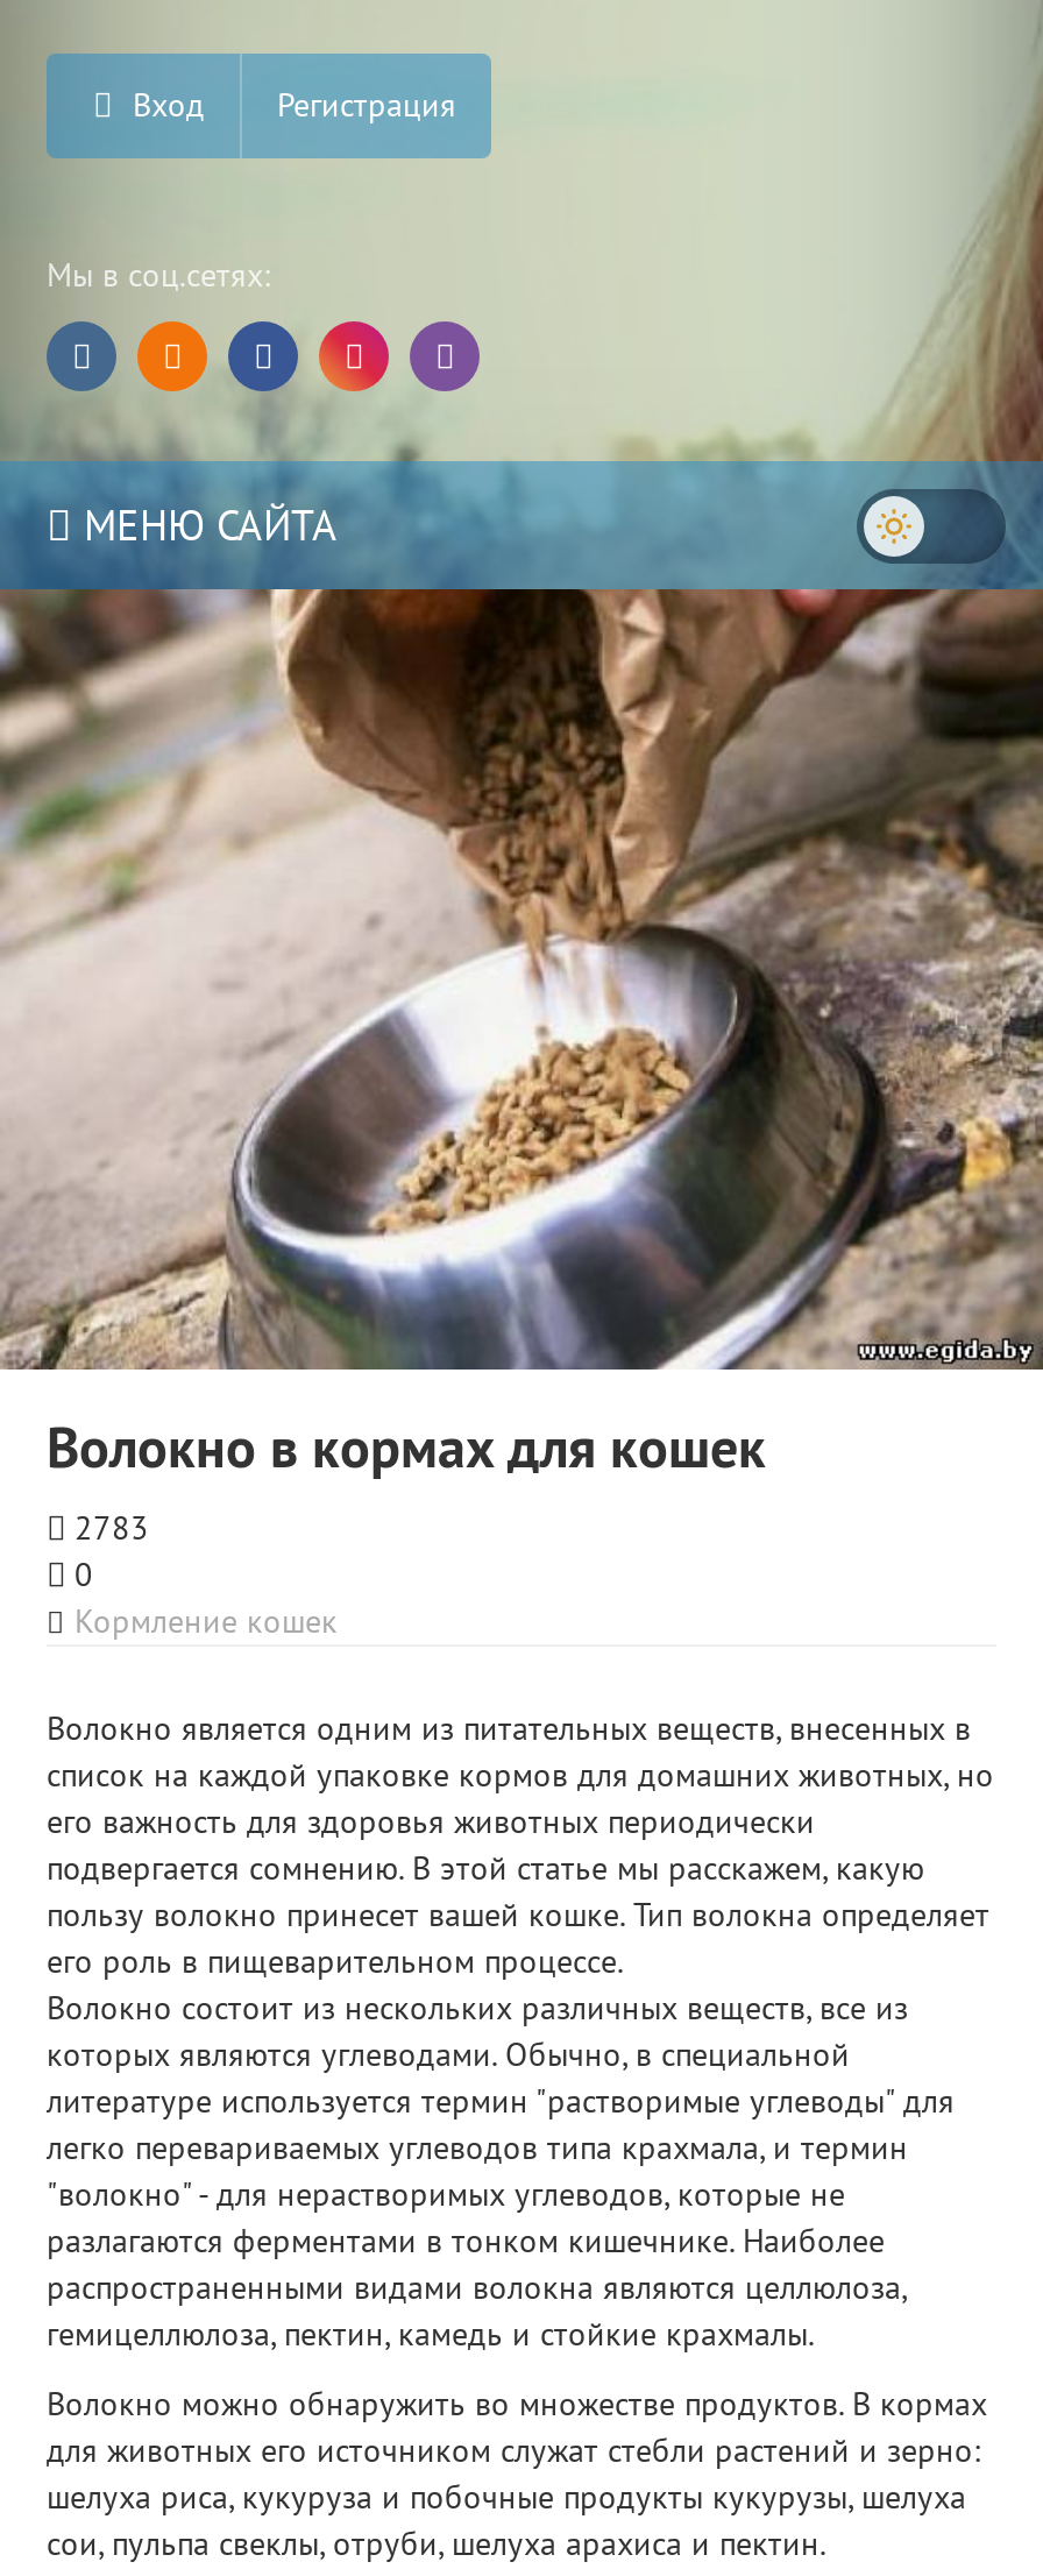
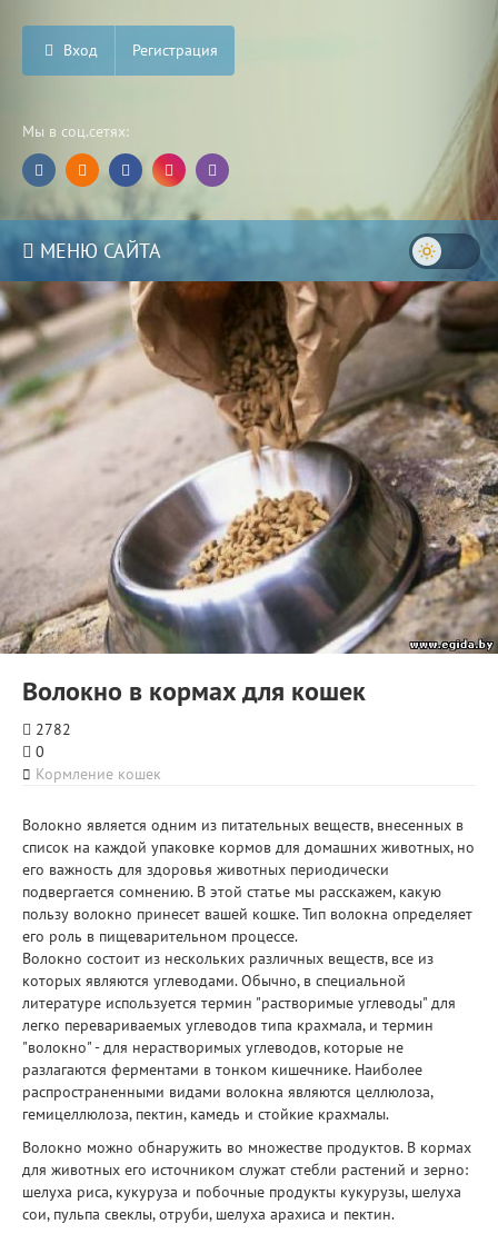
[65,1506,149,1548] 2783 -> [31,719,71,739] 2782

